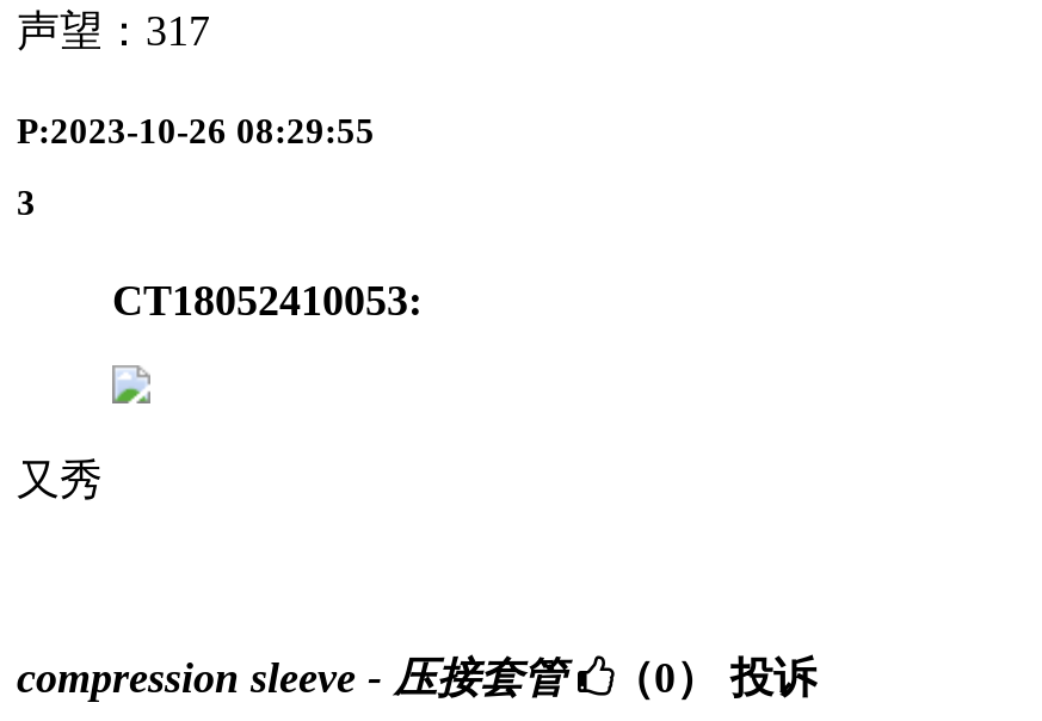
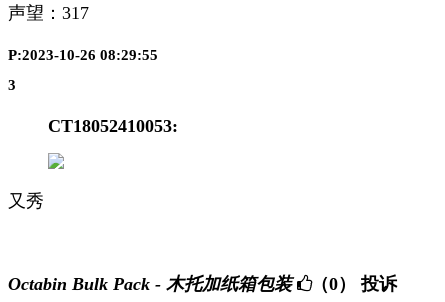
[17,653,566,701] compression sleeve - 压接套管 -> [8,274,292,294] Octabin Bulk Pack - 木托加纸箱包装

